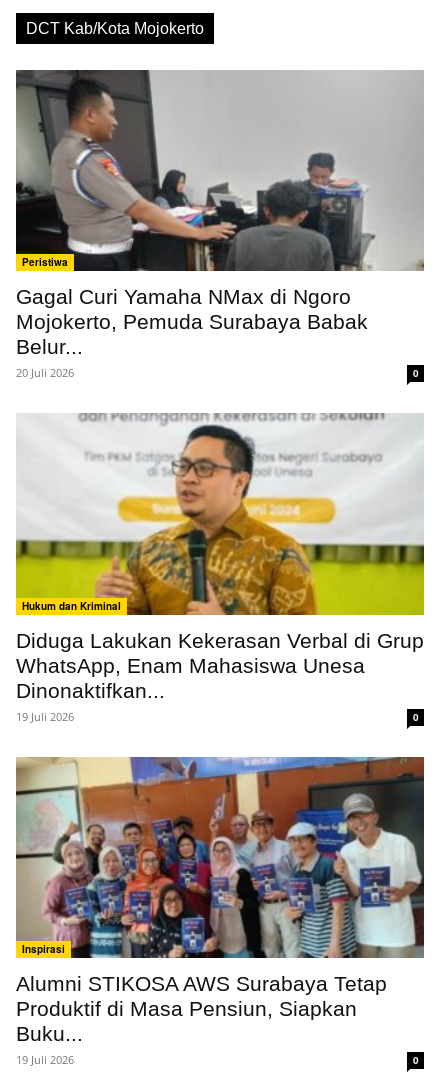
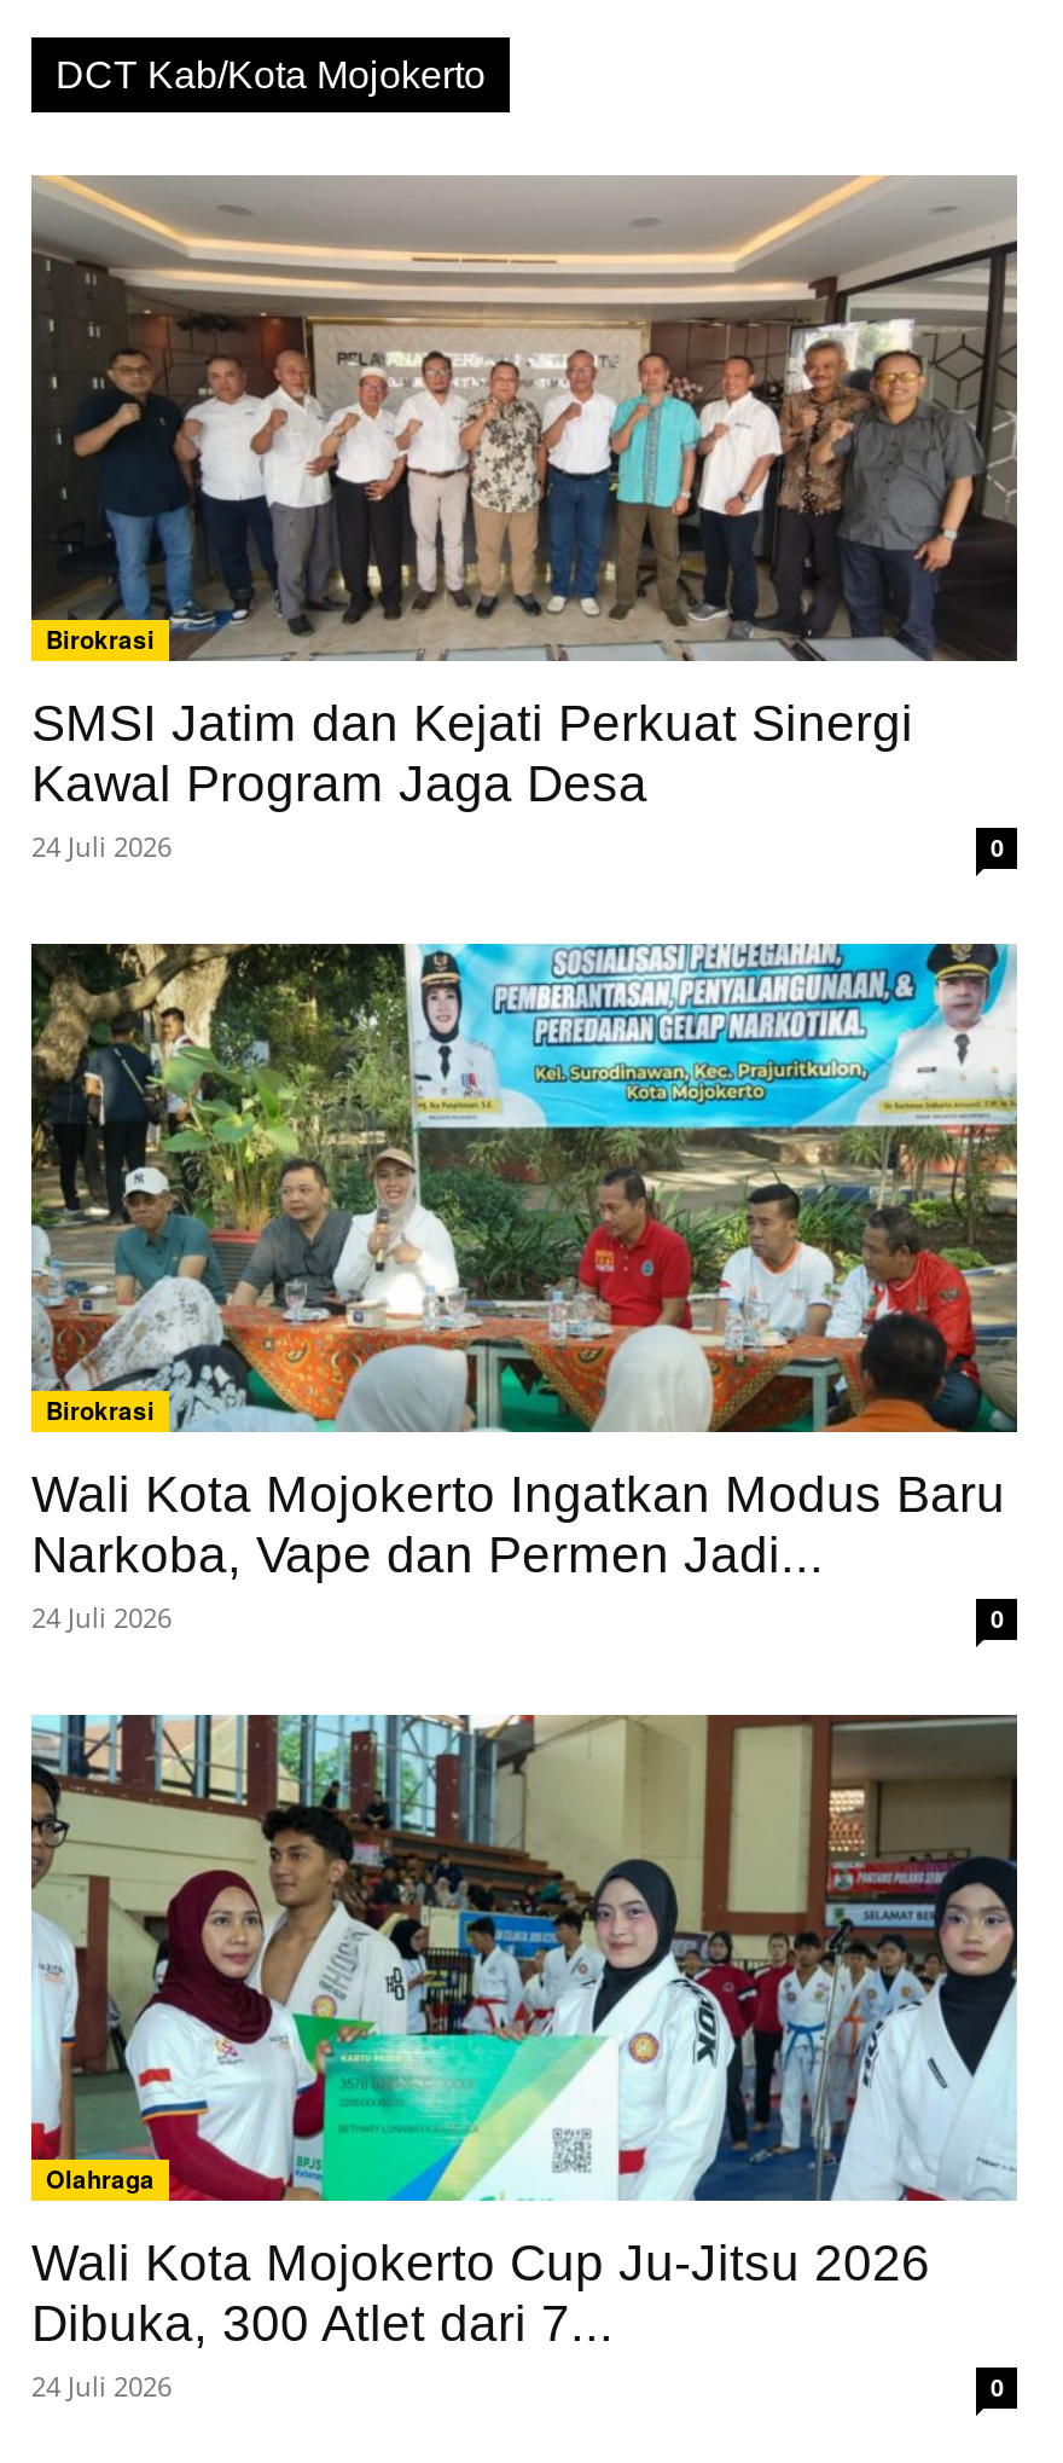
[16,70,424,271] [image] | Peristiwa -> [31,175,1017,661] [image] | Birokrasi
[16,285,368,380] Gagal Curi Yamaha NMax di Ngoro | Mojokerto, Pemuda Surabaya Babak | Belur... | 20 Juli 2026 -> [31,696,913,865] SMSI Jatim dan Kejati Perkuat Sinergi | Kawal Program Jaga Desa | 24 Juli 2026
[15,412,424,616] [image] | Hukum dan Kriminal -> [29,941,1020,1427] [image] | Birokrasi
[16,629,424,724] Diduga Lakukan Kekerasan Verbal di Grup | WhatsApp, Enam Mahasiswa Unesa | Dinonaktifkan... | 19 Juli 2026 -> [31,1465,1005,1635] Wali Kota Mojokerto Ingatkan Modus Baru | Narkoba, Vape dan Permen Jadi... | 24 Juli 2026
[15,756,425,959] [image] | Inspirasi -> [31,1712,1017,2201] [image] | Olahraga
[16,972,387,1067] Alumni STIKOSA AWS Surabaya Tetap | Produktif di Masa Pensiun, Siapkan | Buku... | 19 Juli 2026 -> [31,2235,930,2405] Wali Kota Mojokerto Cup Ju-Jitsu 2026 | Dibuka, 300 Atlet dari 7... | 24 Juli 2026

